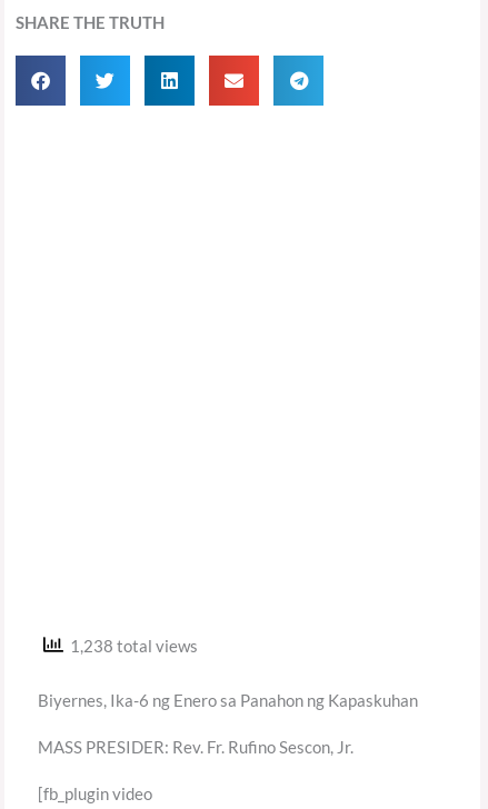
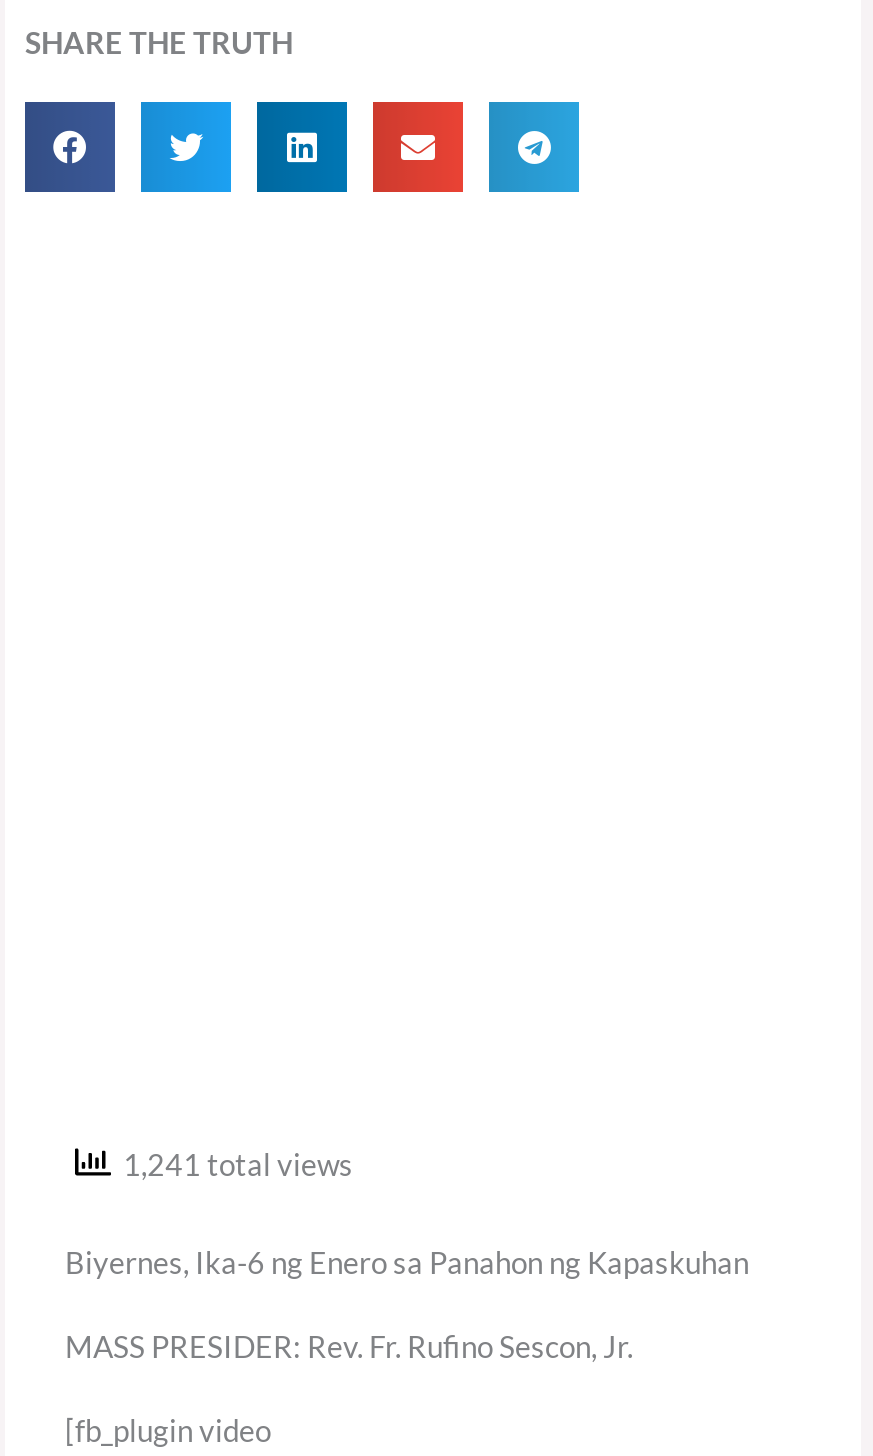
[63,636,198,656] 1,238 total views -> [111,1146,353,1182] 1,241 total views

